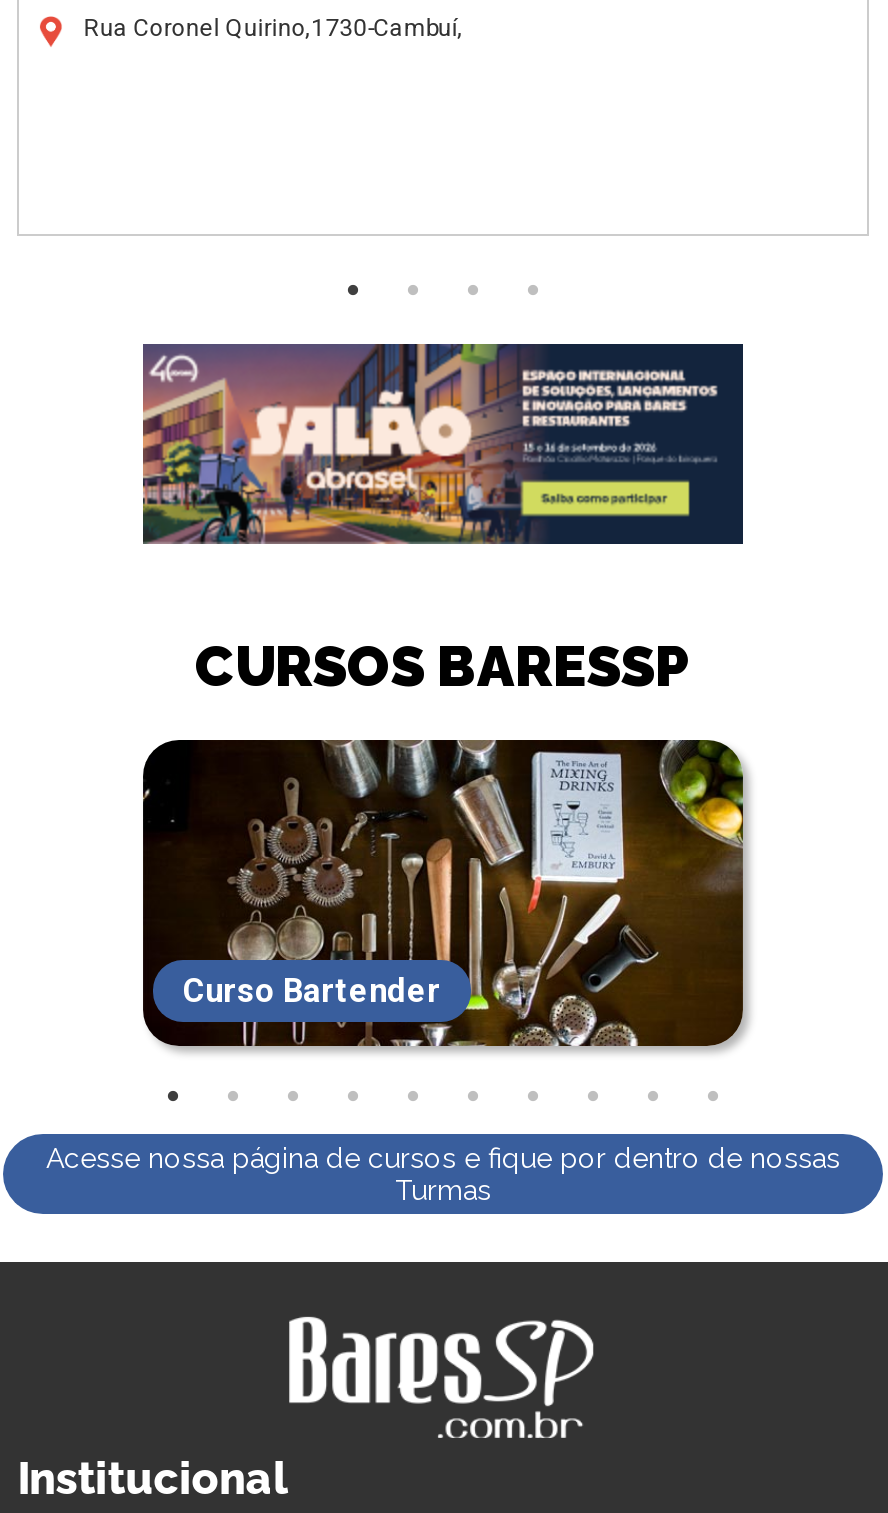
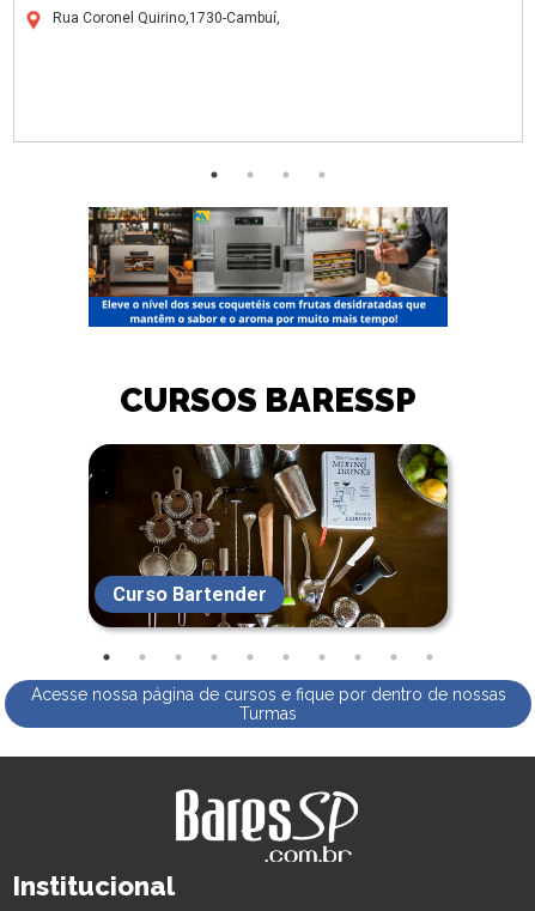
[141,342,745,546] [image] -> [87,206,449,328] [image]

